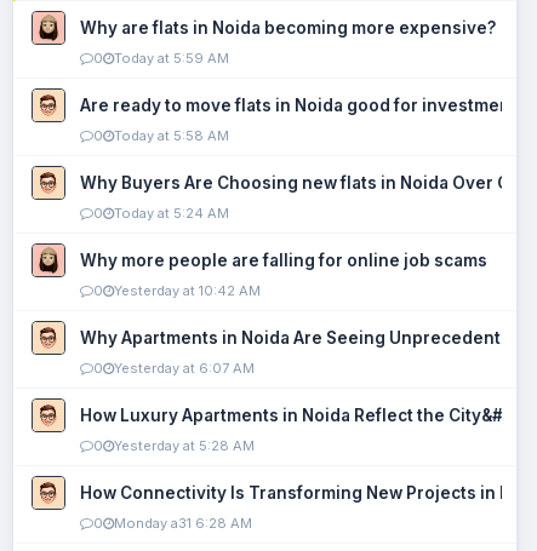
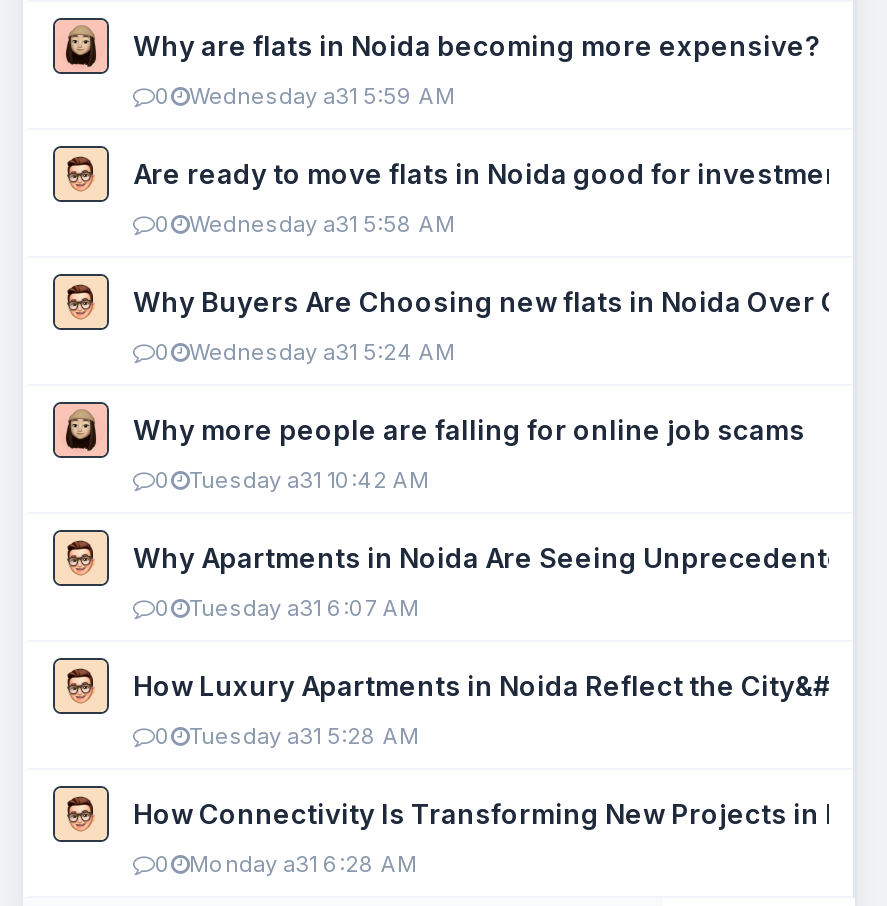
[114,50,229,67] Today at 5:59 AM -> [189,82,455,110] Wednesday a31 5:59 AM
[114,127,229,144] Today at 5:58 AM -> [189,210,455,238] Wednesday a31 5:58 AM
[114,205,229,222] Today at 5:24 AM -> [189,338,455,366] Wednesday a31 5:24 AM
[114,282,261,299] Yesterday at 10:42 AM -> [189,466,429,494] Tuesday a31 10:42 AM
[114,360,255,377] Yesterday at 6:07 AM -> [189,594,419,622] Tuesday a31 6:07 AM
[114,437,255,454] Yesterday at 5:28 AM -> [189,722,419,750] Tuesday a31 5:28 AM

